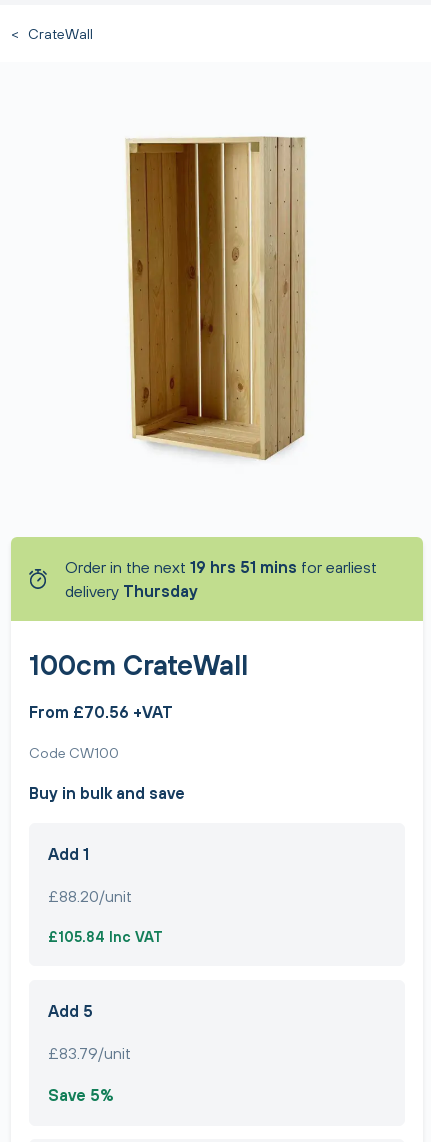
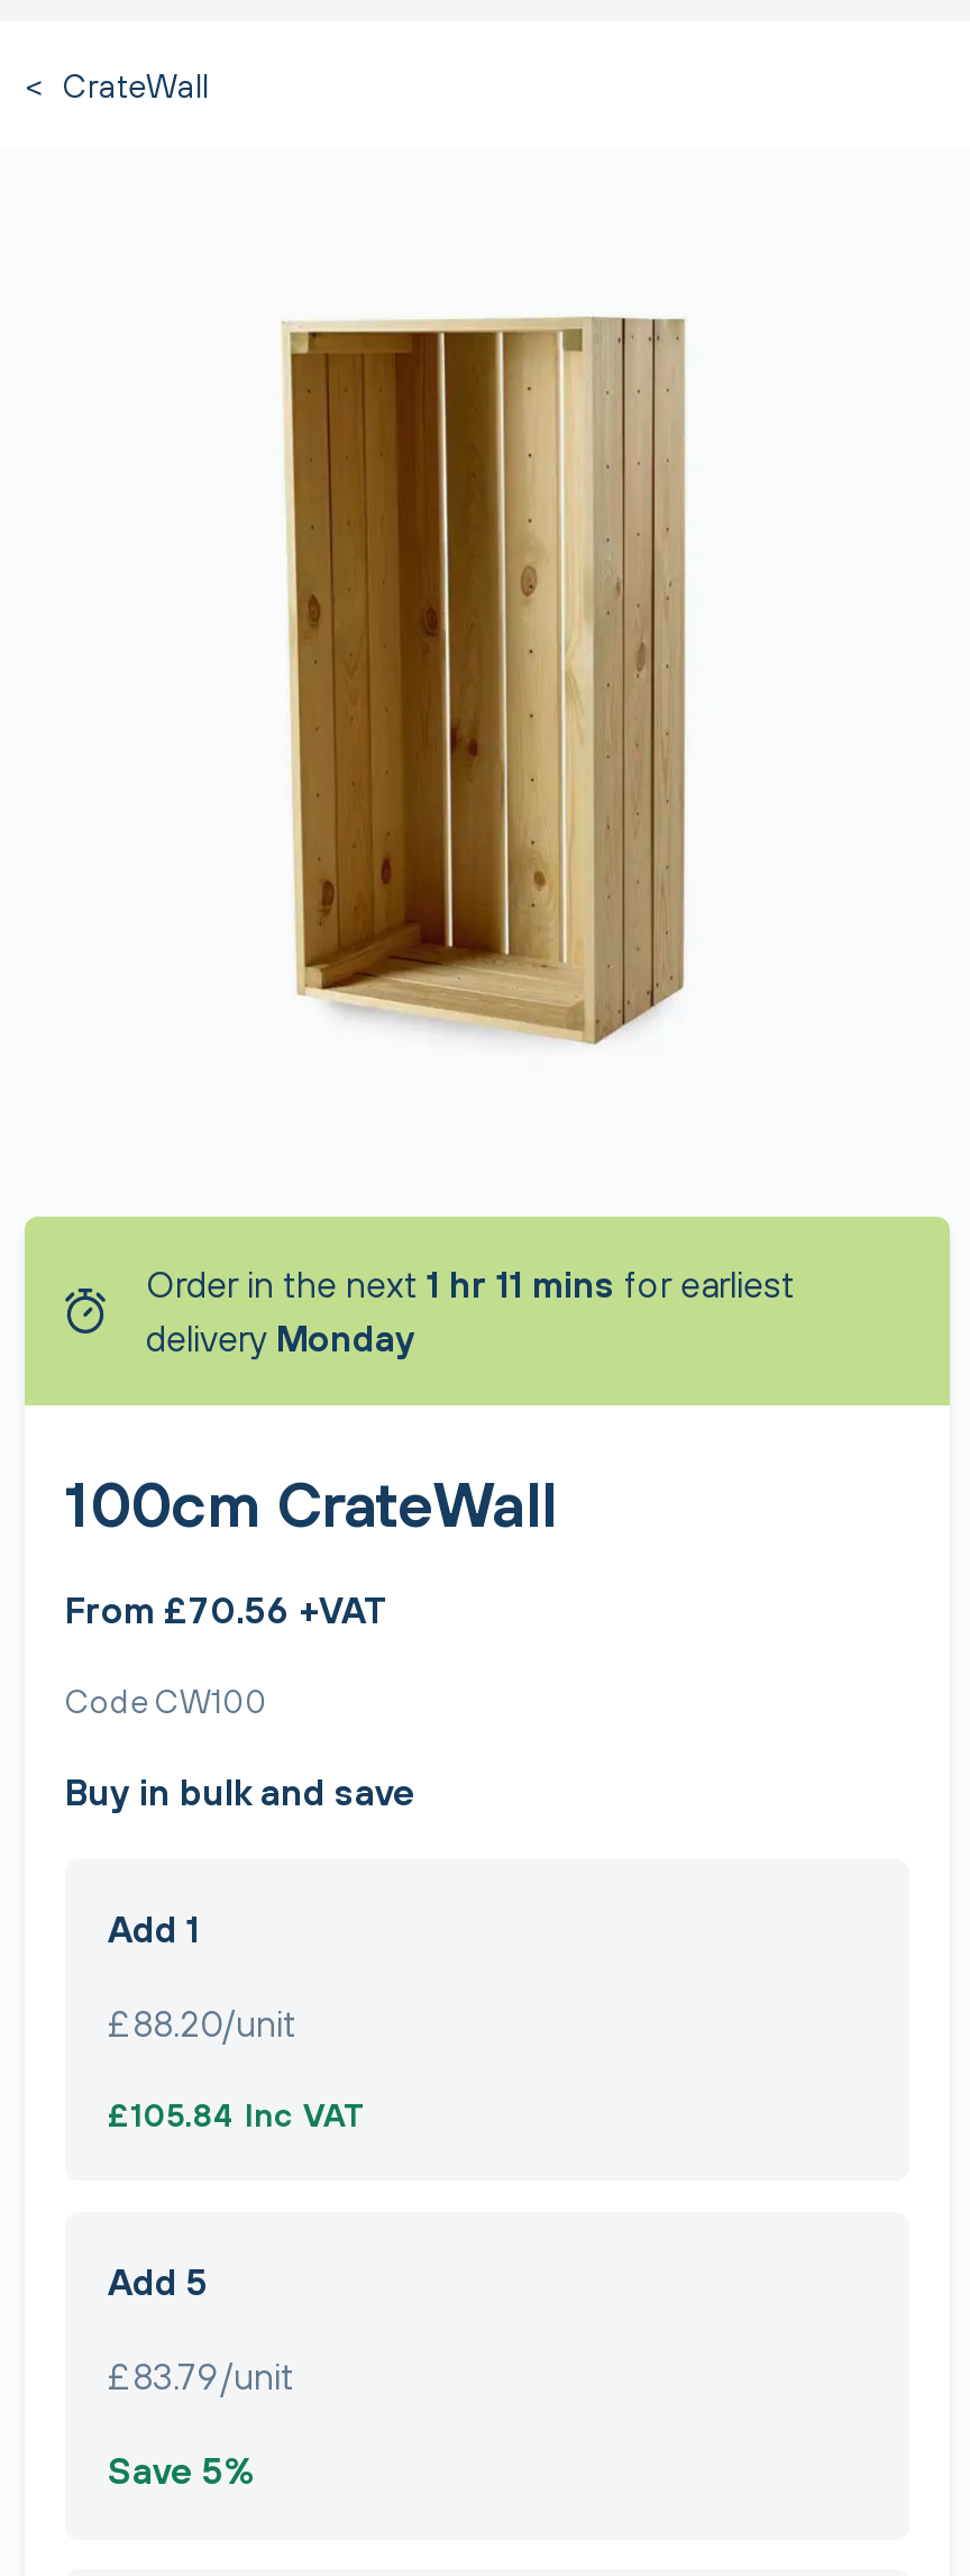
[65,558,377,576] Order in the next 19 hrs 51 mins for earliest -> [146,1264,795,1304] Order in the next 1 hr 11 mins for earliest
[65,582,198,600] delivery Thursday -> [146,1318,415,1358] delivery Monday

